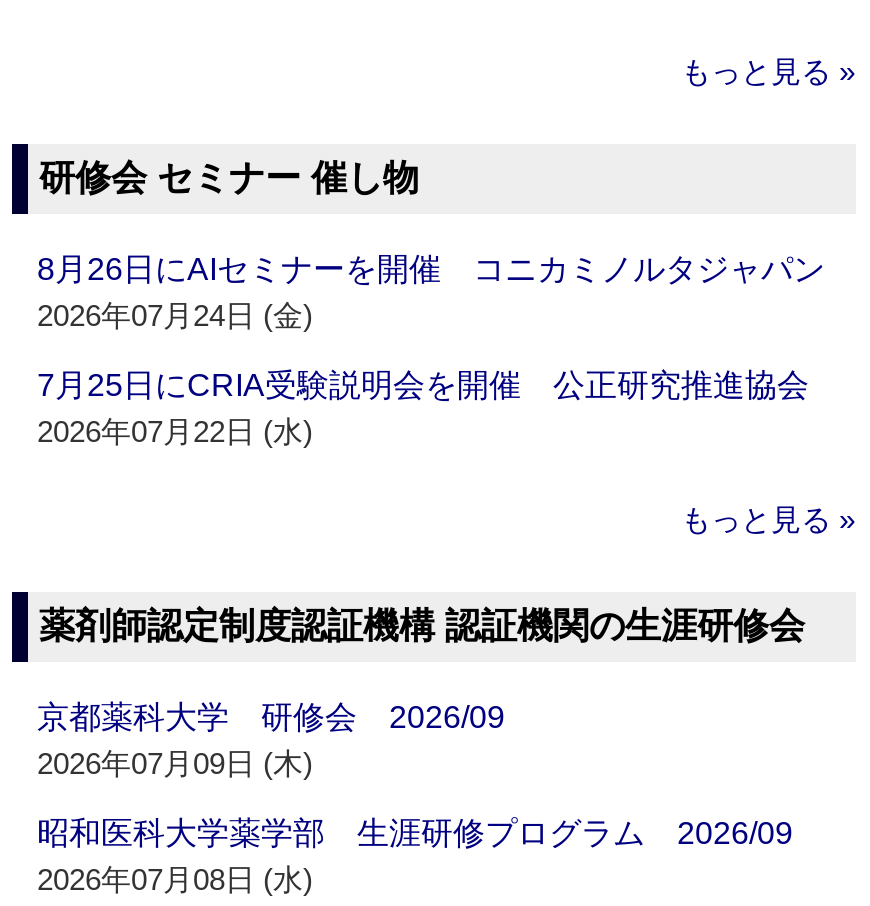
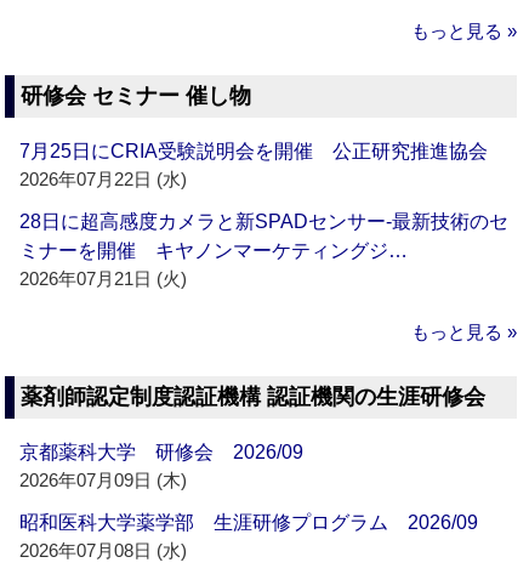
[37,253,825,333] 8月26日にAIセミナーを開催 コニカミノルタジャパン | 2026年07月24日 (金) -> none
moved [37,369,809,449] -> [20,141,488,190]: 7月25日にCRIA受験説明会を開催 公正研究推進協会 | 2026年07月22日 (水)
none -> [20,212,509,289] 28日に超高感度カメラと新SPADセンサー‐最新技術のセ | ミナーを開催 キヤノンマーケティングジ… | 2026年07月21日 (火)

